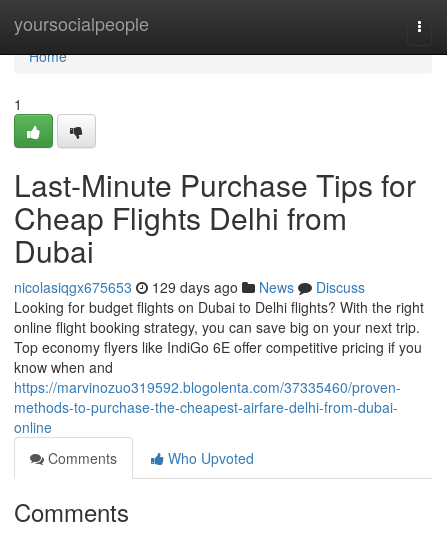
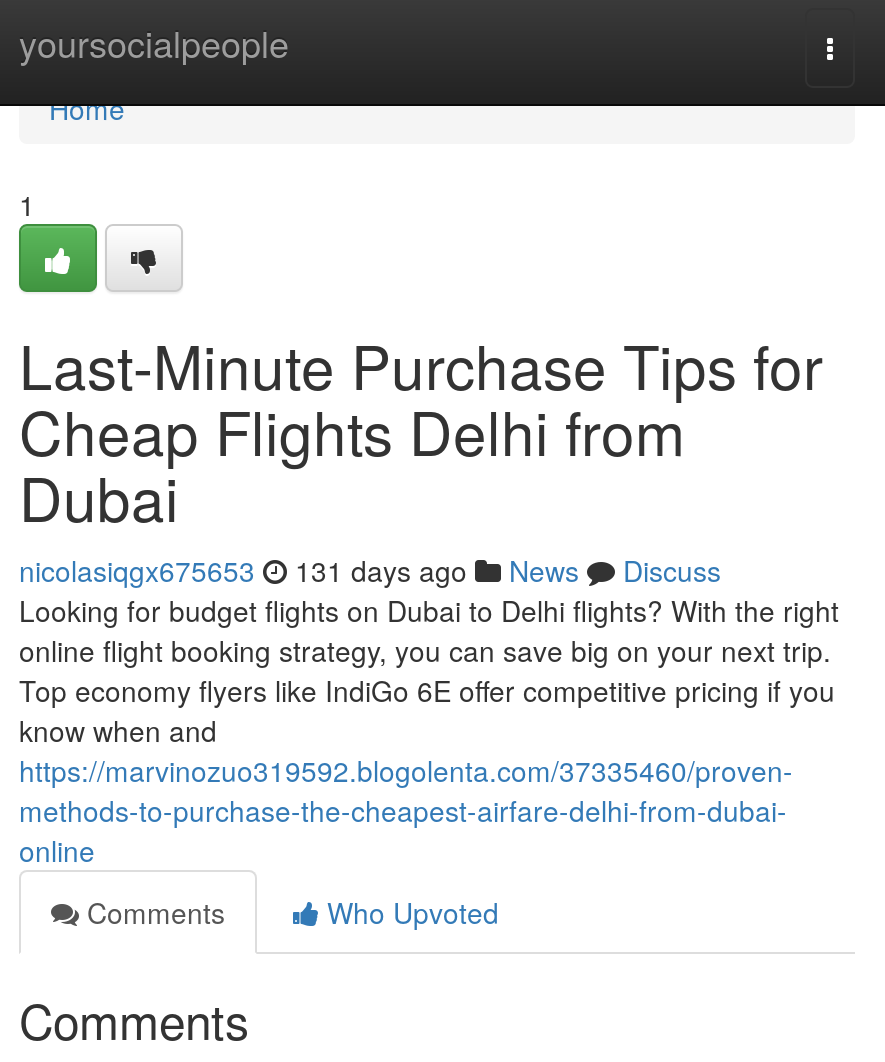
[14,277,365,297] nicolasiqgx675653 129 days ago News Discuss -> [19,550,721,590] nicolasiqgx675653 131 days ago News Discuss

